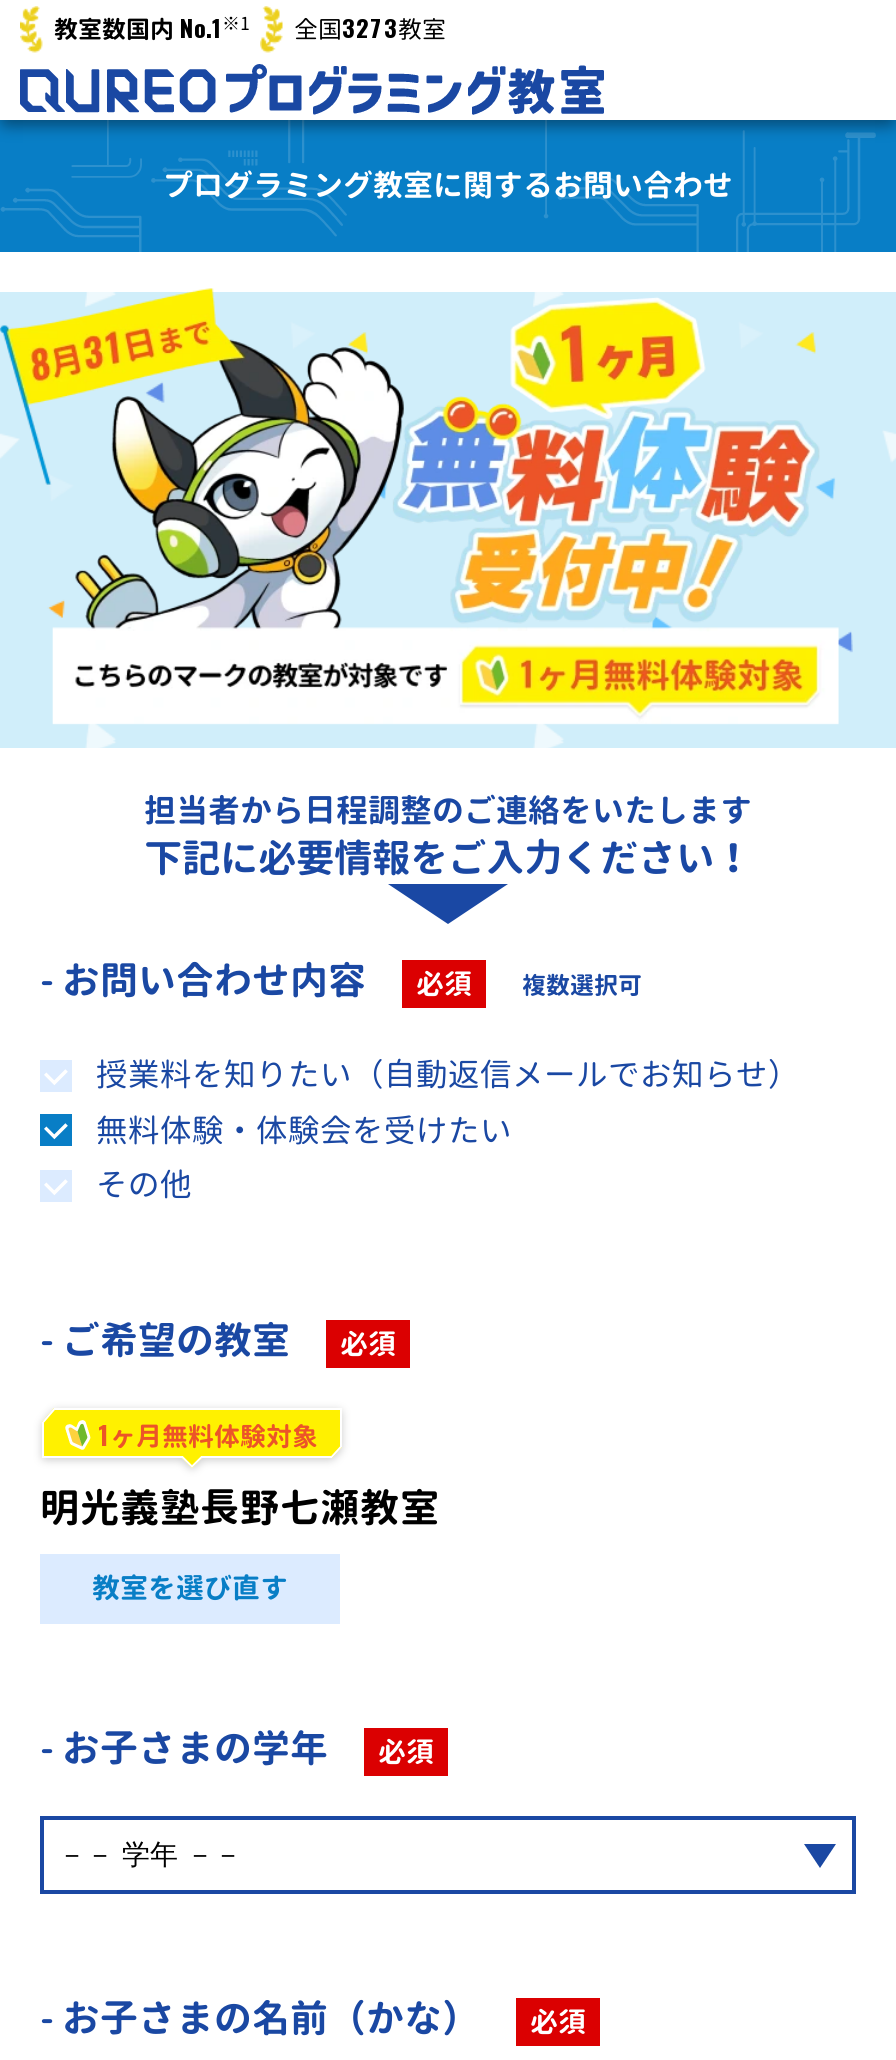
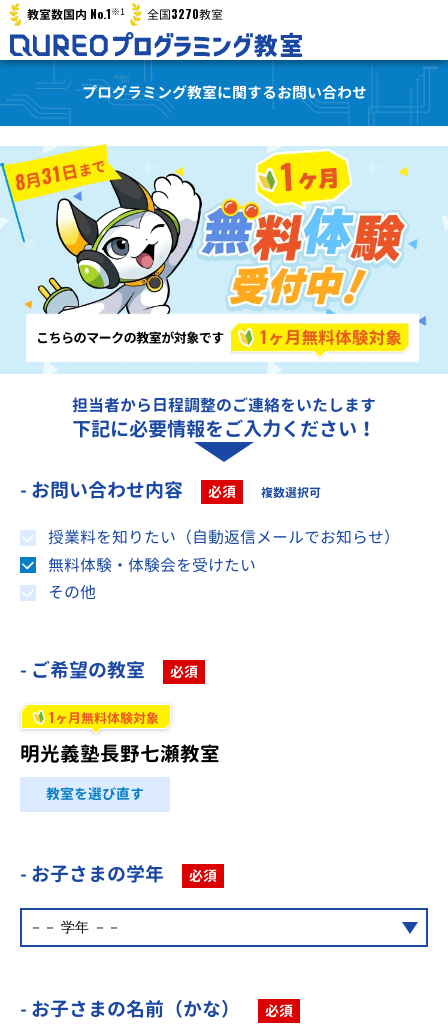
[54,9,446,46] 教室数国内 No.1※1 全国3273教室 -> [27,4,223,23] 教室数国内 No.1※1 全国3270教室

